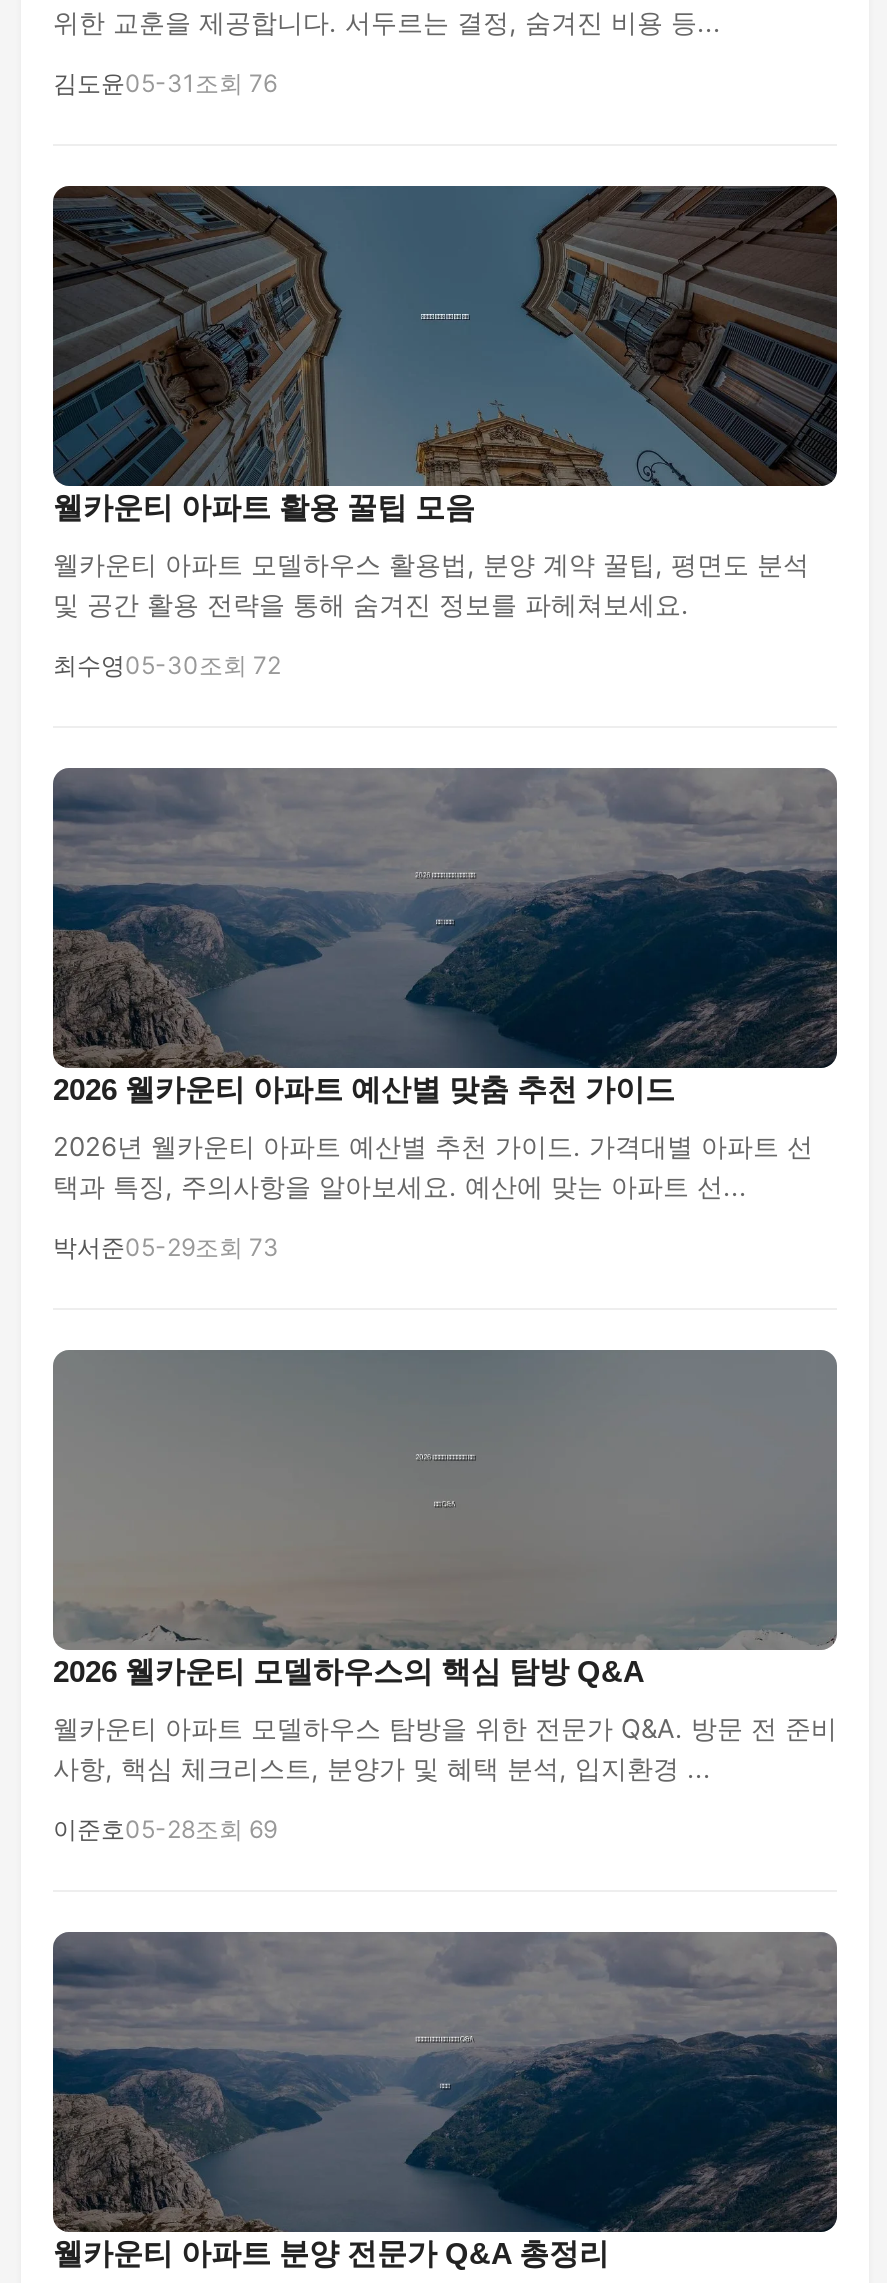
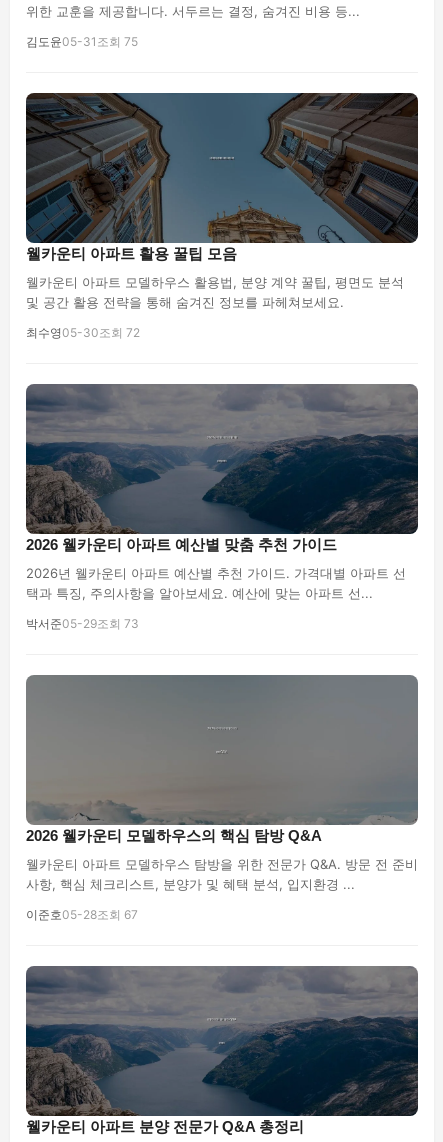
[53,68,277,98] 김도윤05-31 조회 76 -> [26,34,138,49] 김도윤05-31 조회 75
[53,1814,277,1844] 이준호05-28조회 69 -> [26,907,138,922] 이준호05-28조회 67

